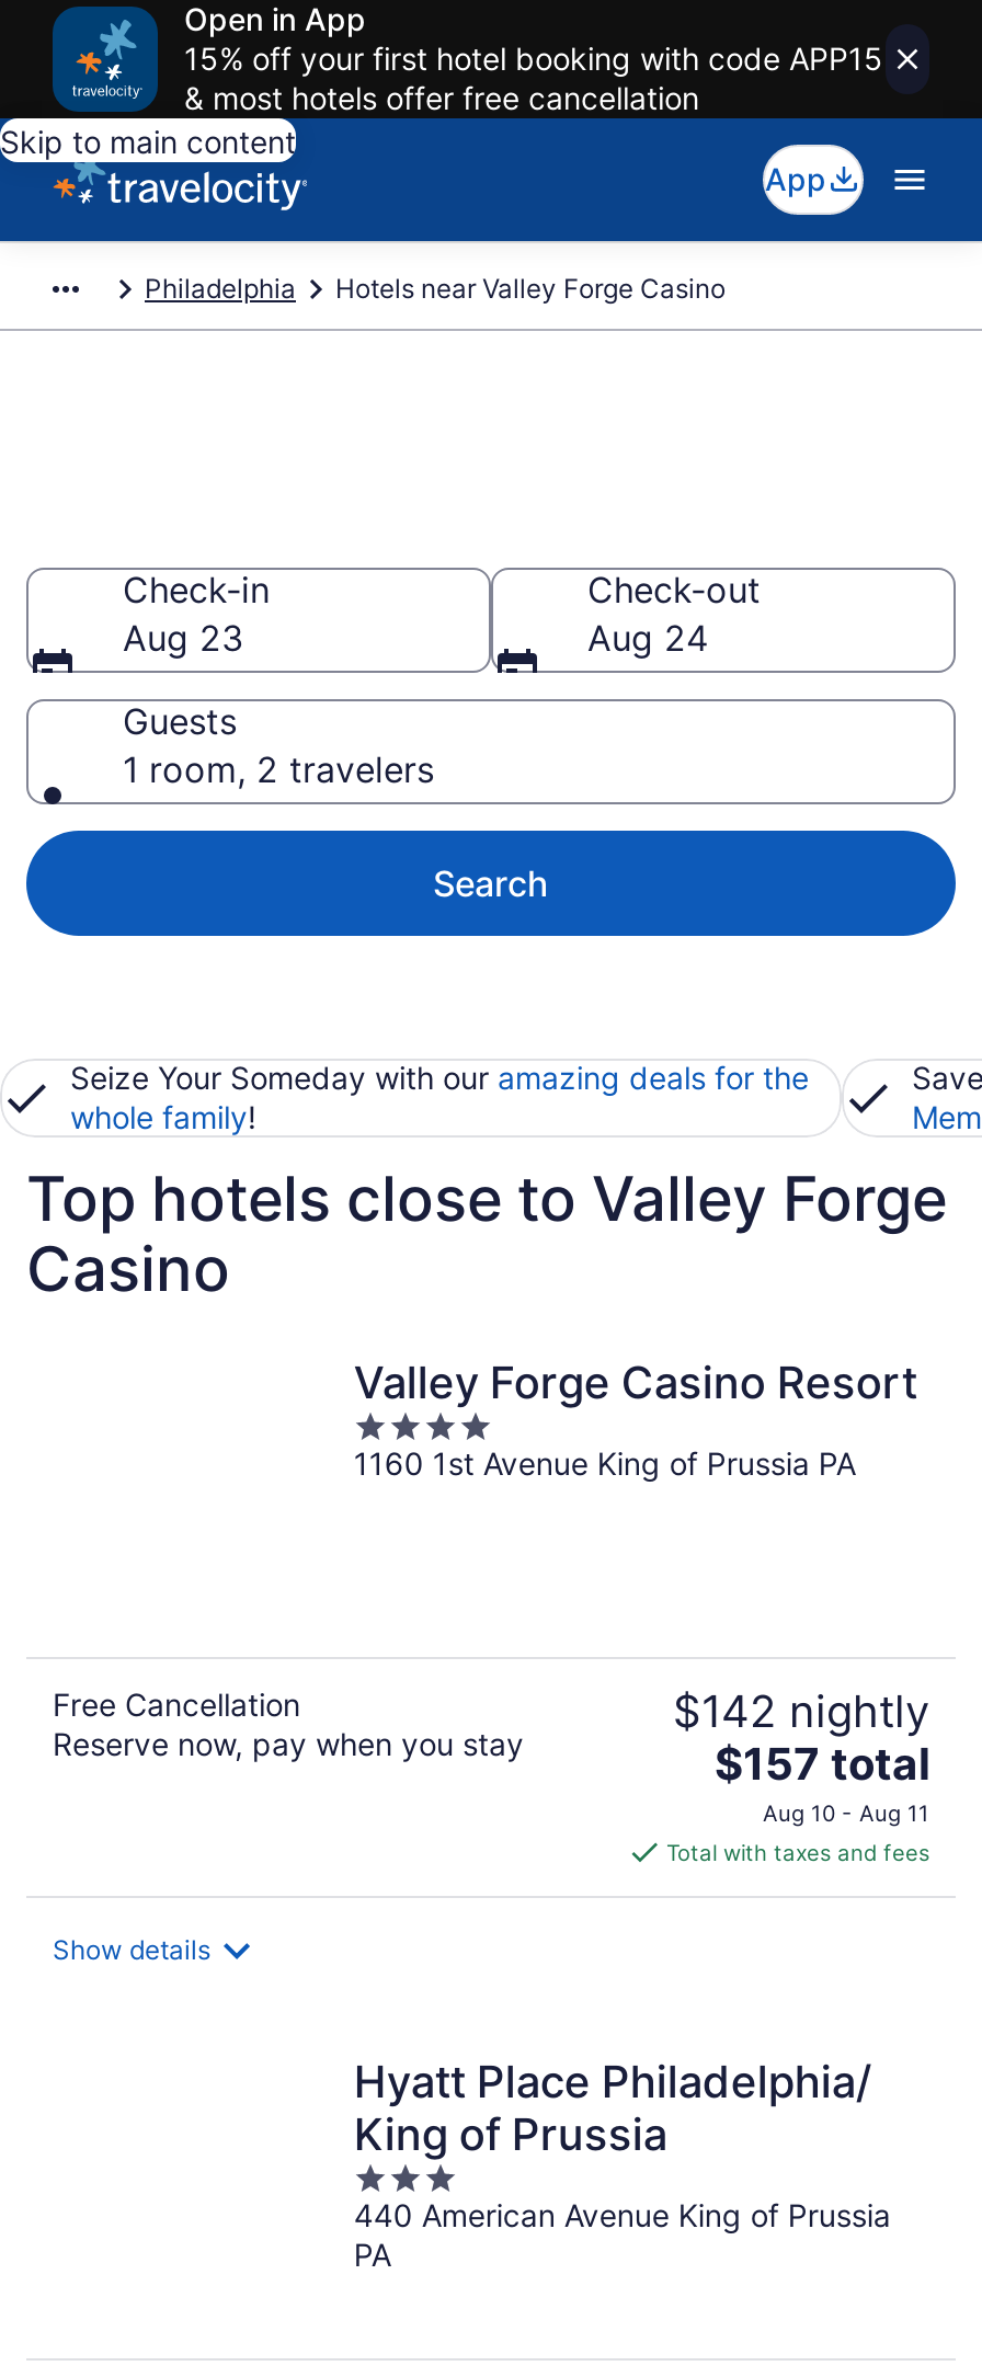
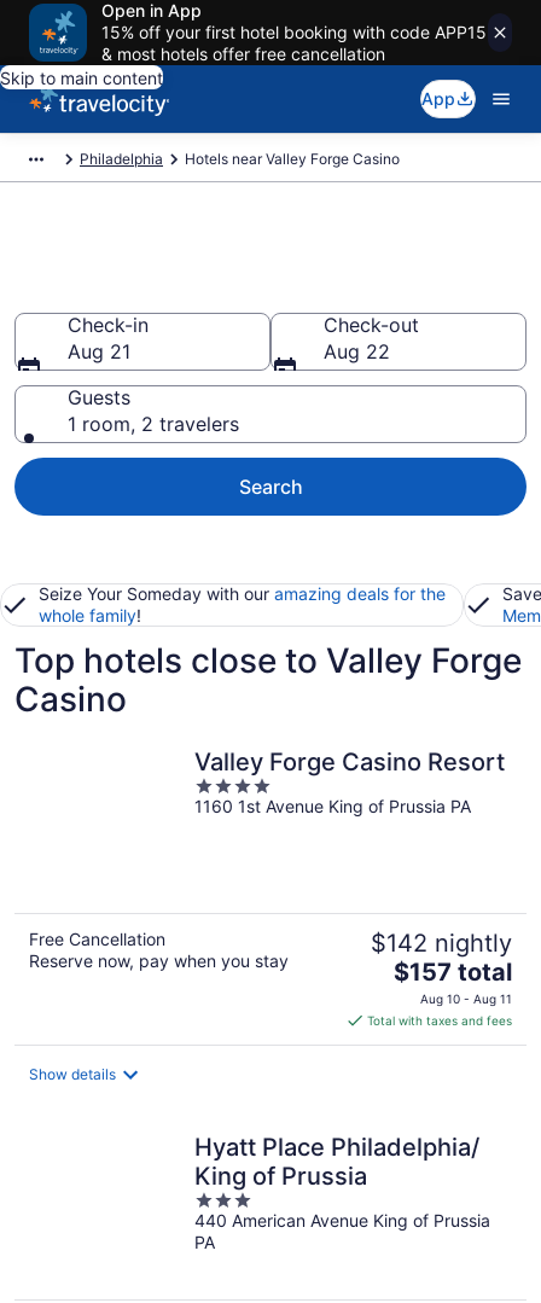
[123,616,243,660] Aug 23 -> [68,339,130,363] Aug 21
[587,616,708,660] Aug 24 -> [324,339,390,363] Aug 22

